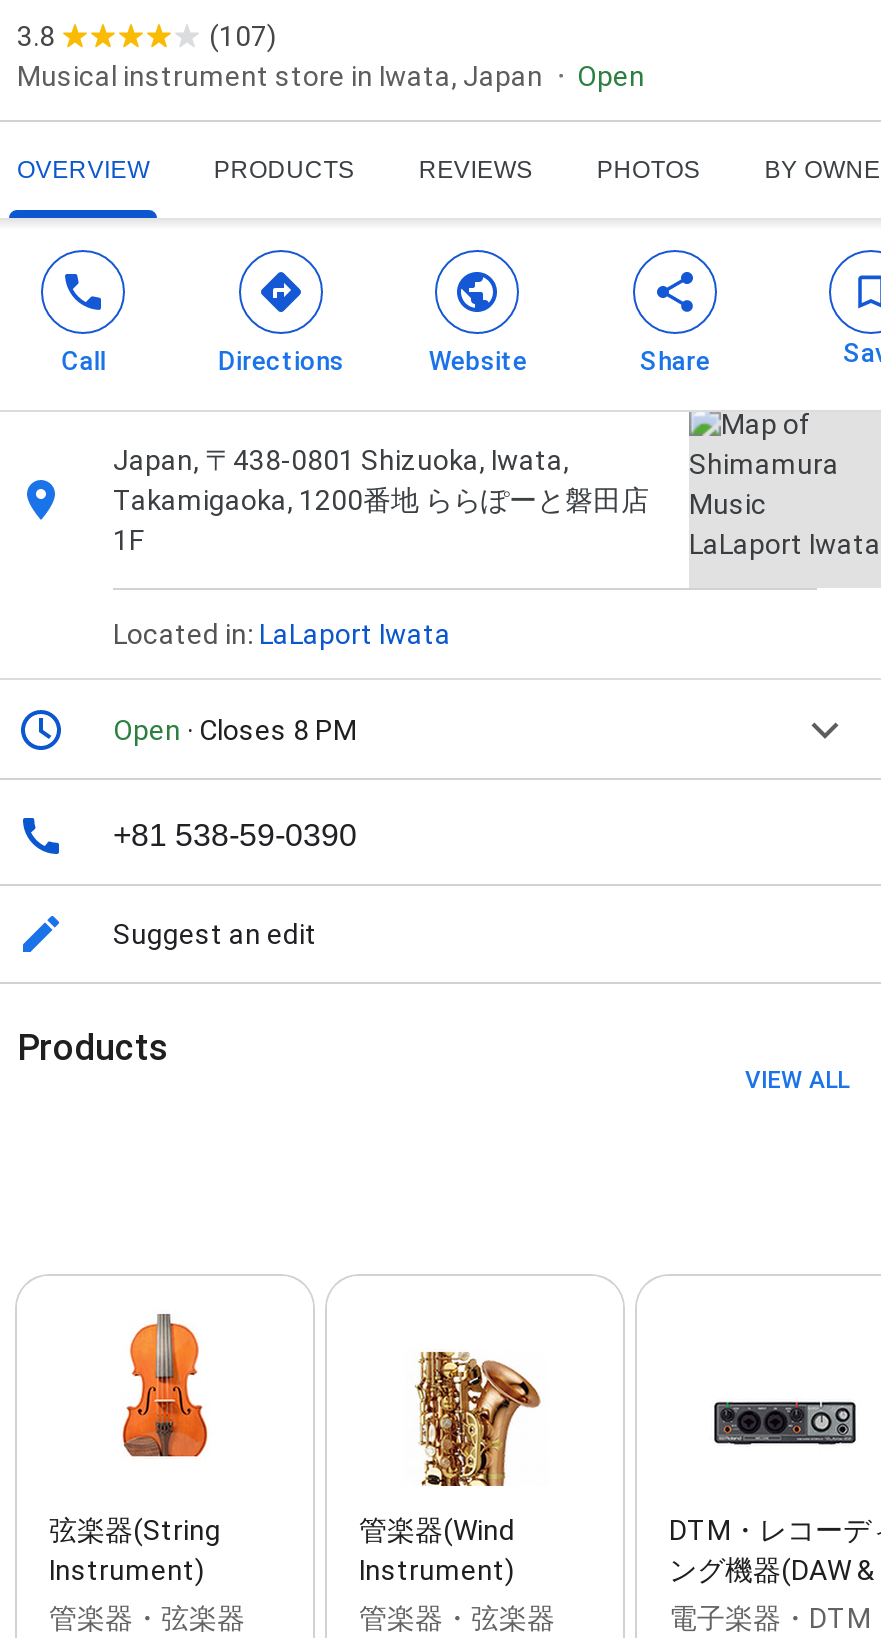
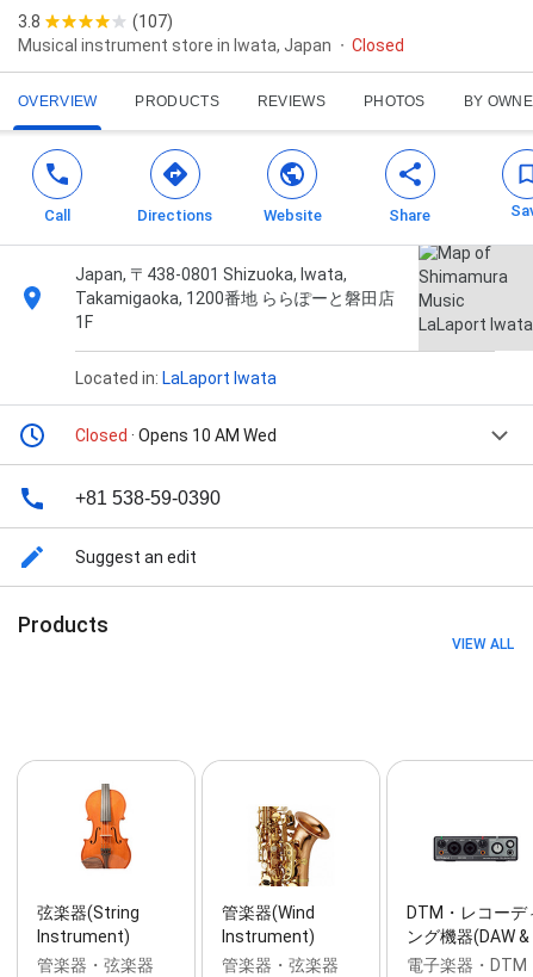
[577,60,645,92] Open -> [352,36,404,55] Closed
[113,714,357,746] Open · Closes 8 PM -> [75,426,277,445] Closed · Opens 10 AM Wed

